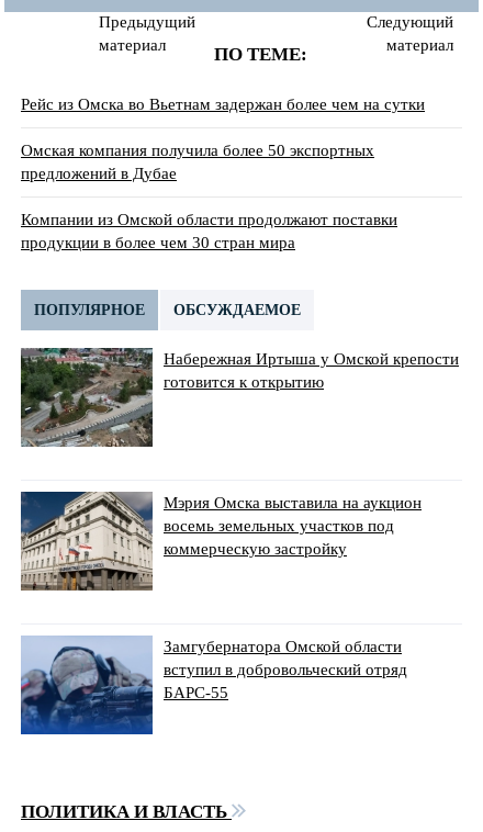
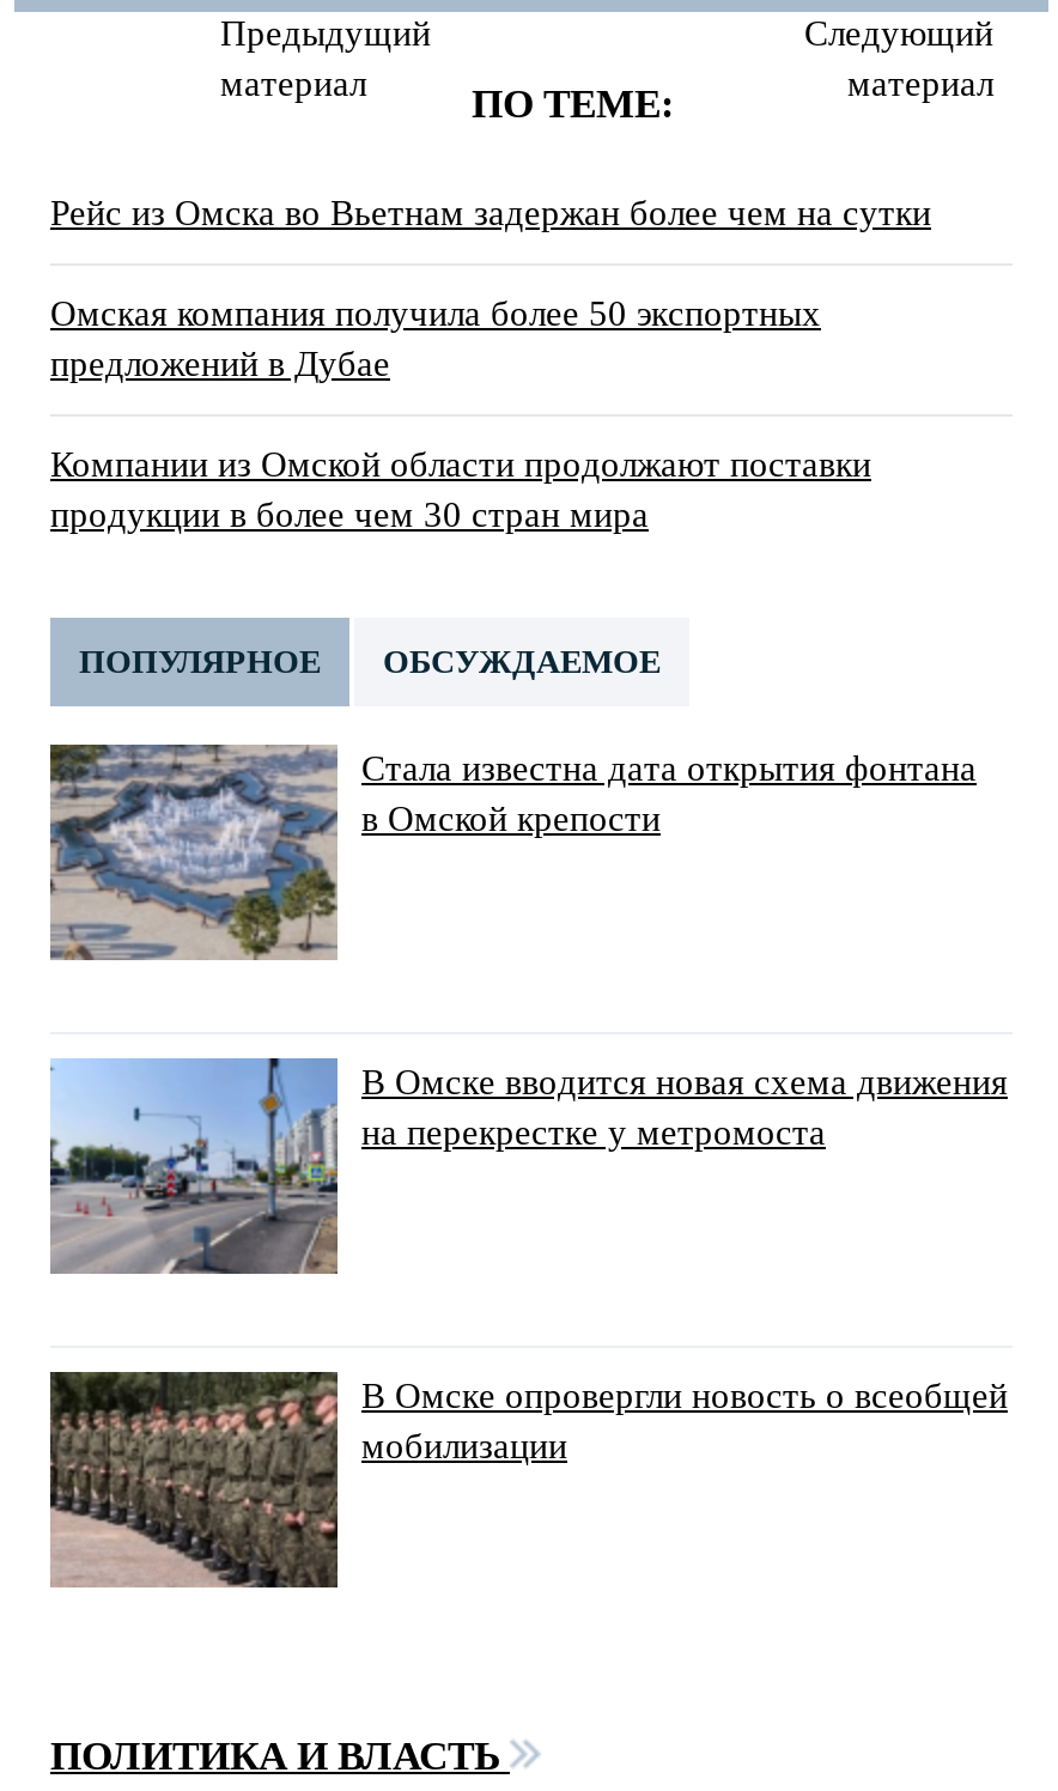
[20,347,459,447] [image] | Набережная Иртыша у Омской крепости | готовится к открытию -> [48,742,977,960] [image] | Стала известна дата открытия фонтана | в Омской крепости
[20,491,422,592] [image] | Мэрия Омска выставила на аукцион | восемь земельных участков под | коммерческую застройку -> [48,1056,1008,1276] [image] | В Омске вводится новая схема движения | на перекрестке у метромоста
[20,636,407,735] [image] | Замгубернатора Омской области | вступил в добровольческий отряд | БАРС-55 -> [48,1370,1008,1590] [image] | В Омске опровергли новость о всеобщей | мобилизации

